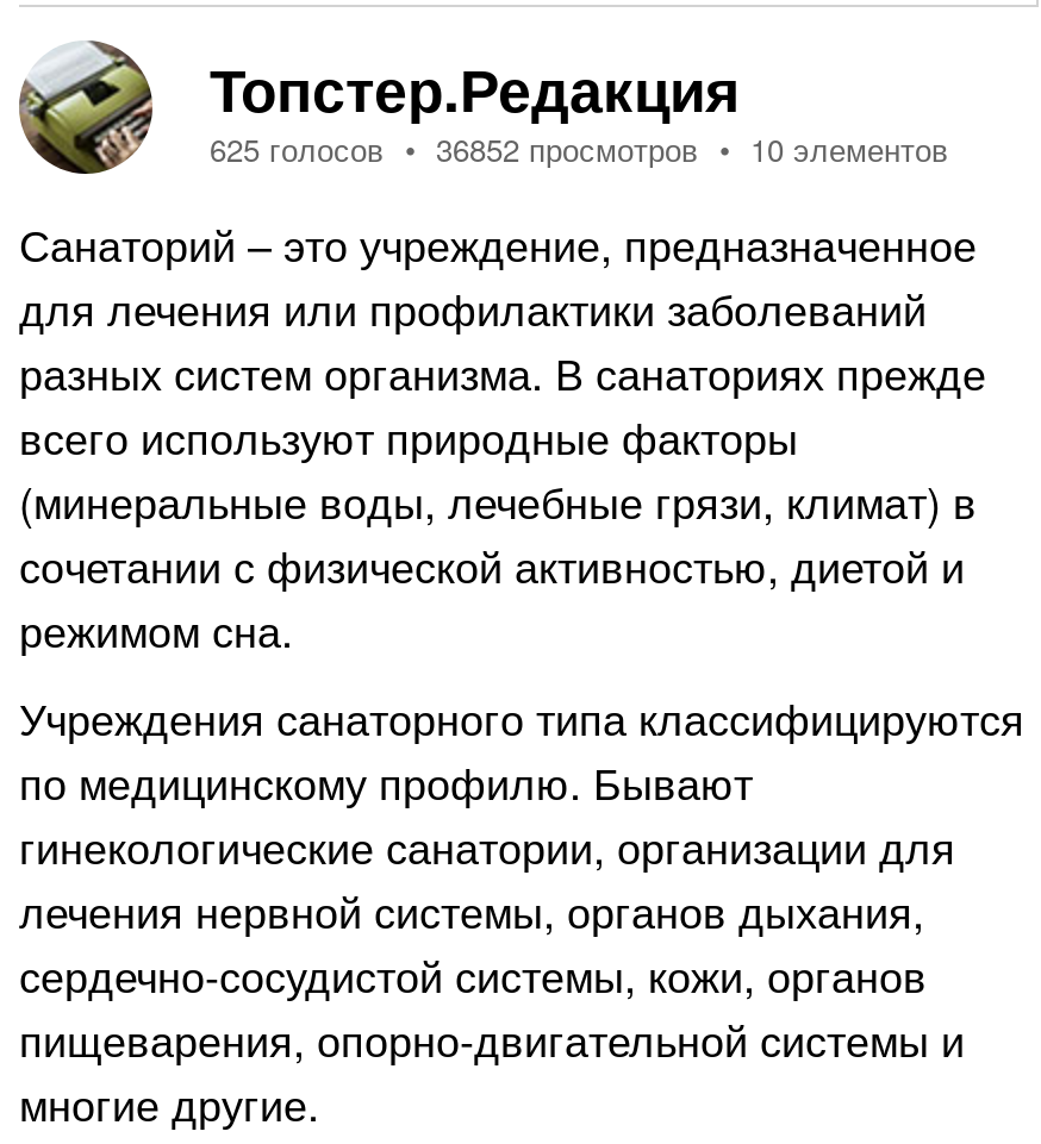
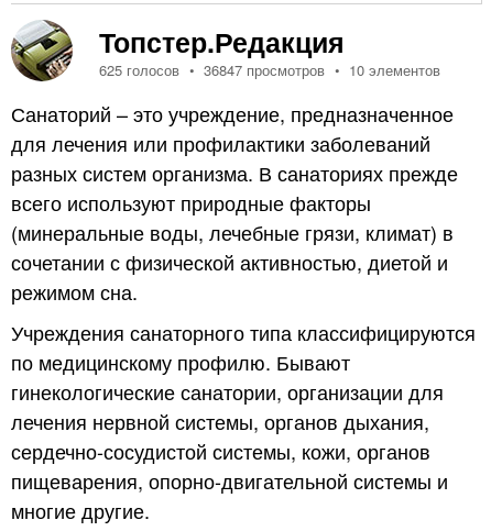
[210,126,948,171] 625 голосов 36852 просмотров 10 элементов -> [99,59,440,80] 625 голосов 36847 просмотров 10 элементов

